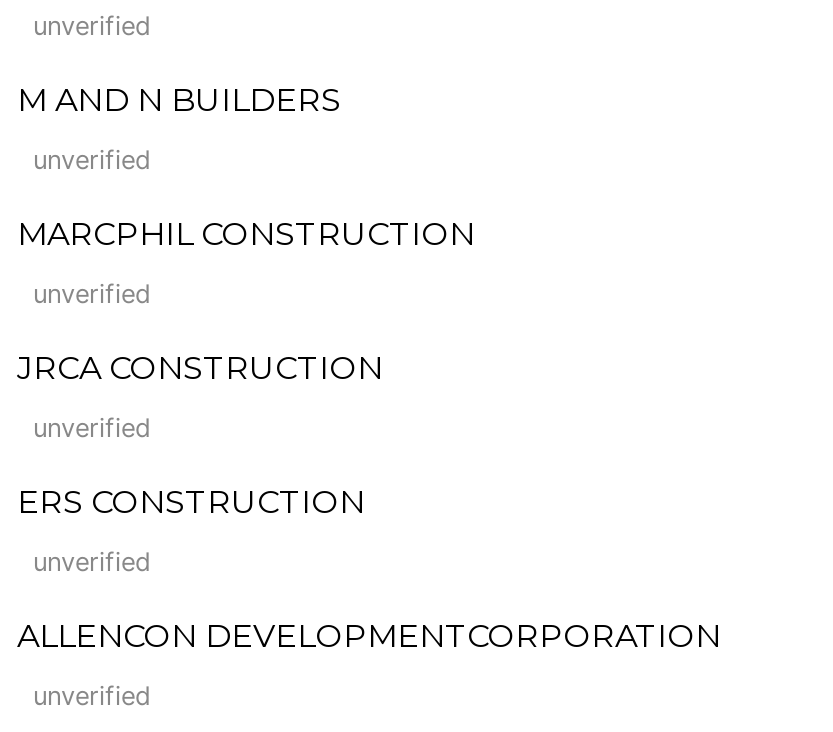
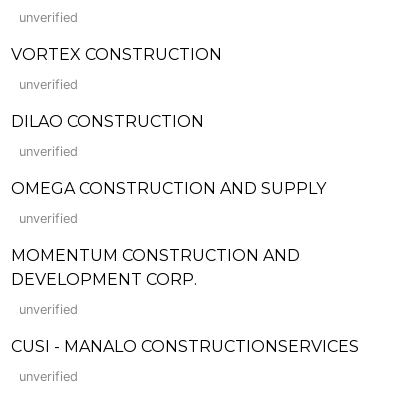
[17,81,341,119] M AND N BUILDERS -> [11,45,222,64] VORTEX CONSTRUCTION
[17,215,475,253] MARCPHIL CONSTRUCTION -> [11,112,204,131] DILAO CONSTRUCTION
[17,349,383,387] JRCA CONSTRUCTION -> [11,179,326,198] OMEGA CONSTRUCTION AND SUPPLY
[17,483,365,521] ERS CONSTRUCTION -> [11,246,300,289] MOMENTUM CONSTRUCTION AND | DEVELOPMENT CORP.
[17,617,721,655] ALLENCON DEVELOPMENTCORPORATION -> [11,337,359,356] CUSI - MANALO CONSTRUCTIONSERVICES

